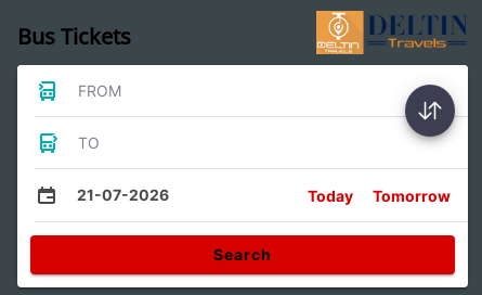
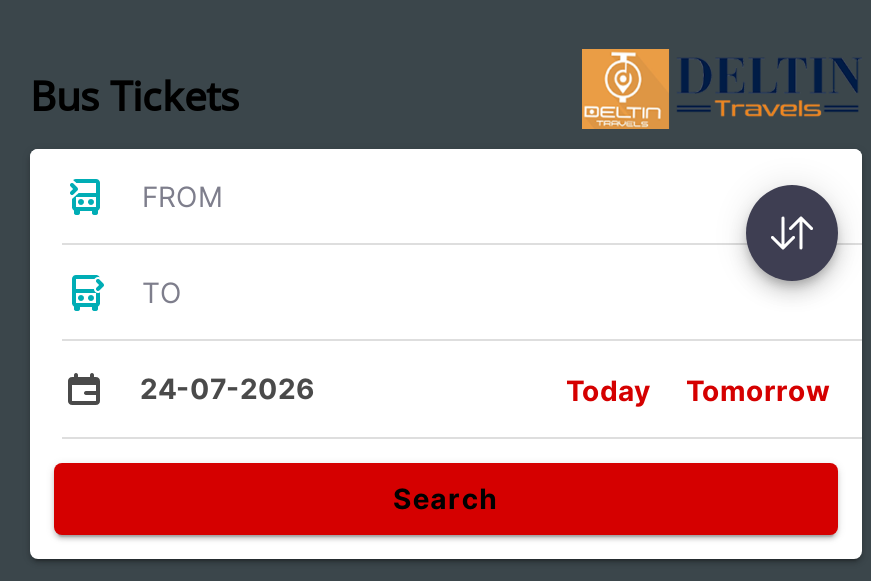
[77,185,169,204] 21-07-2026 -> [140,371,314,405] 24-07-2026

